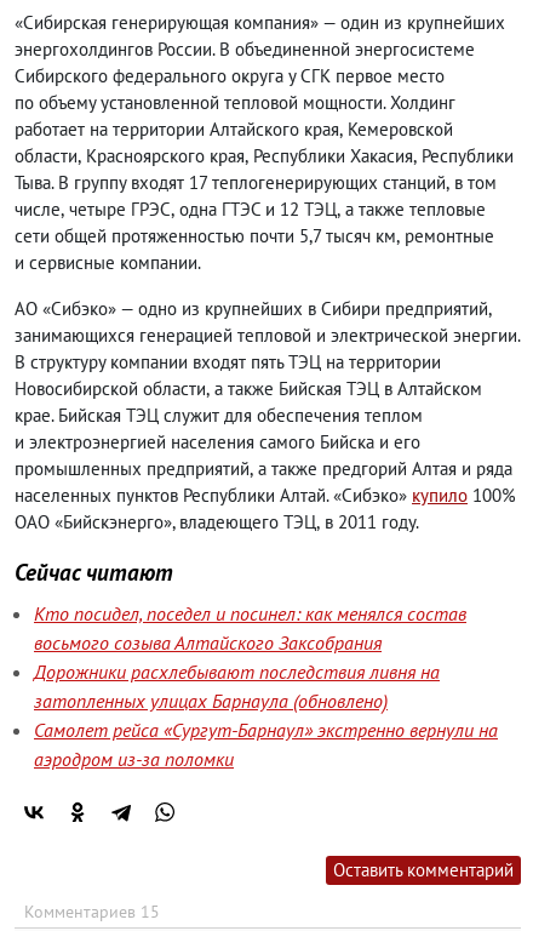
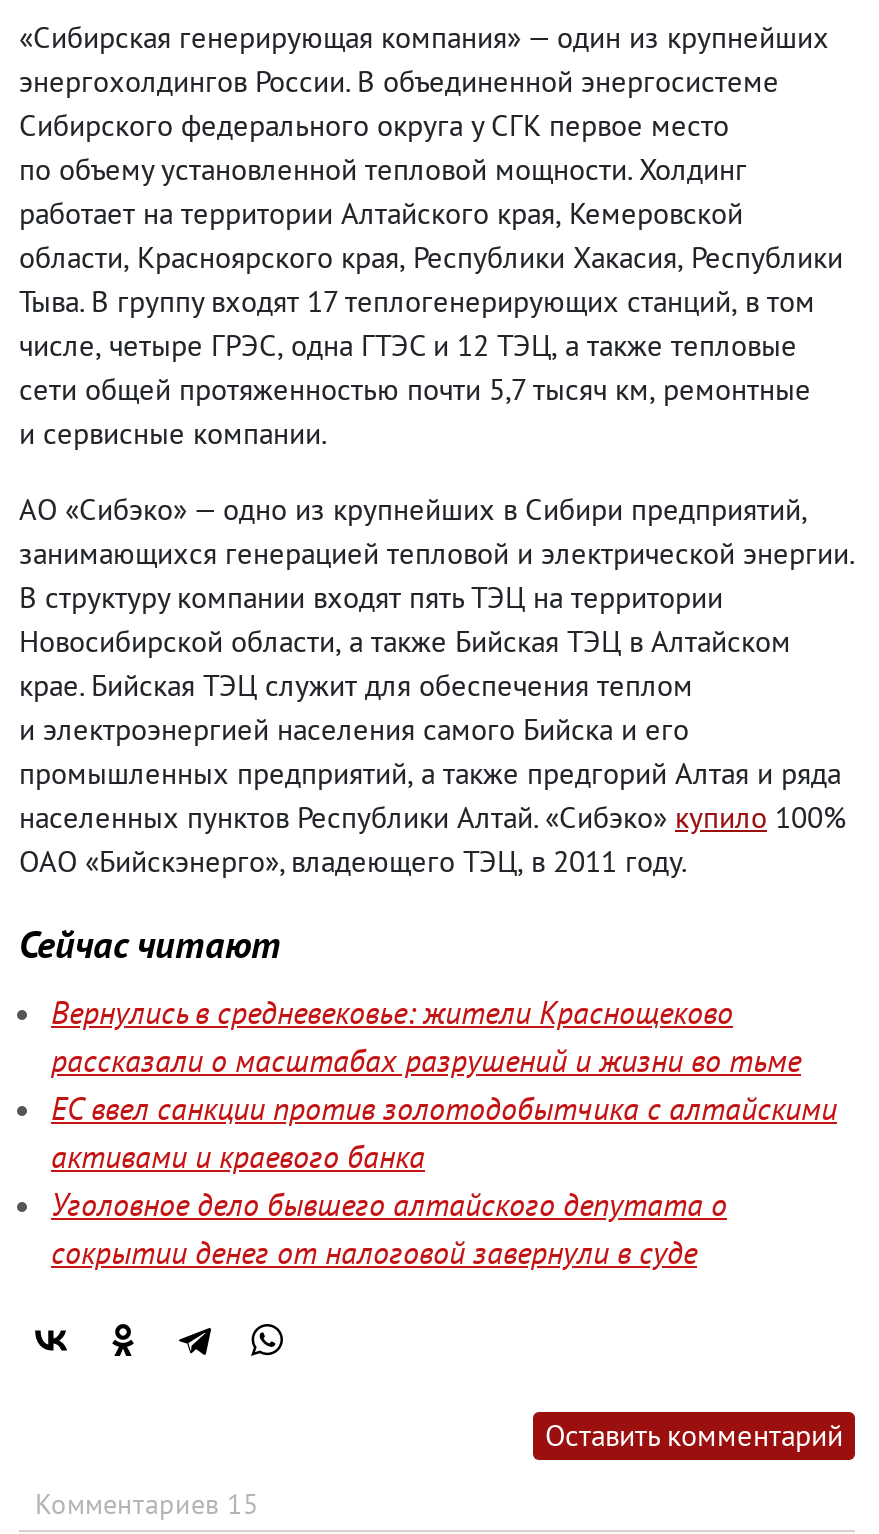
[34,601,498,771] Кто посидел, поседел и посинел: как менялся состав | восьмого созыва Алтайского Заксобрания | Дорожники расхлебывают последствия ливня на | затопленных улицах Барнаула (обновлено) | Самолет рейса «Сургут-Барнаул» экстренно вернули на | аэродром из-за поломки -> [51,992,837,1272] Вернулись в средневековье: жители Краснощеково | рассказали о масштабах разрушений и жизни во тьме | ЕС ввел санкции против золотодобытчика с алтайскими | активами и краевого банка | Уголовное дело бывшего алтайского депутата о | сокрытии денег от налоговой завернули в суде

